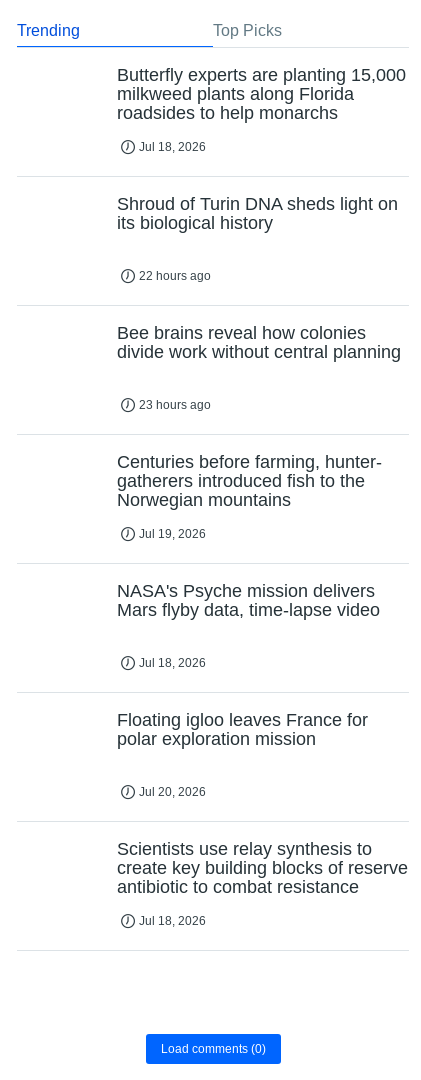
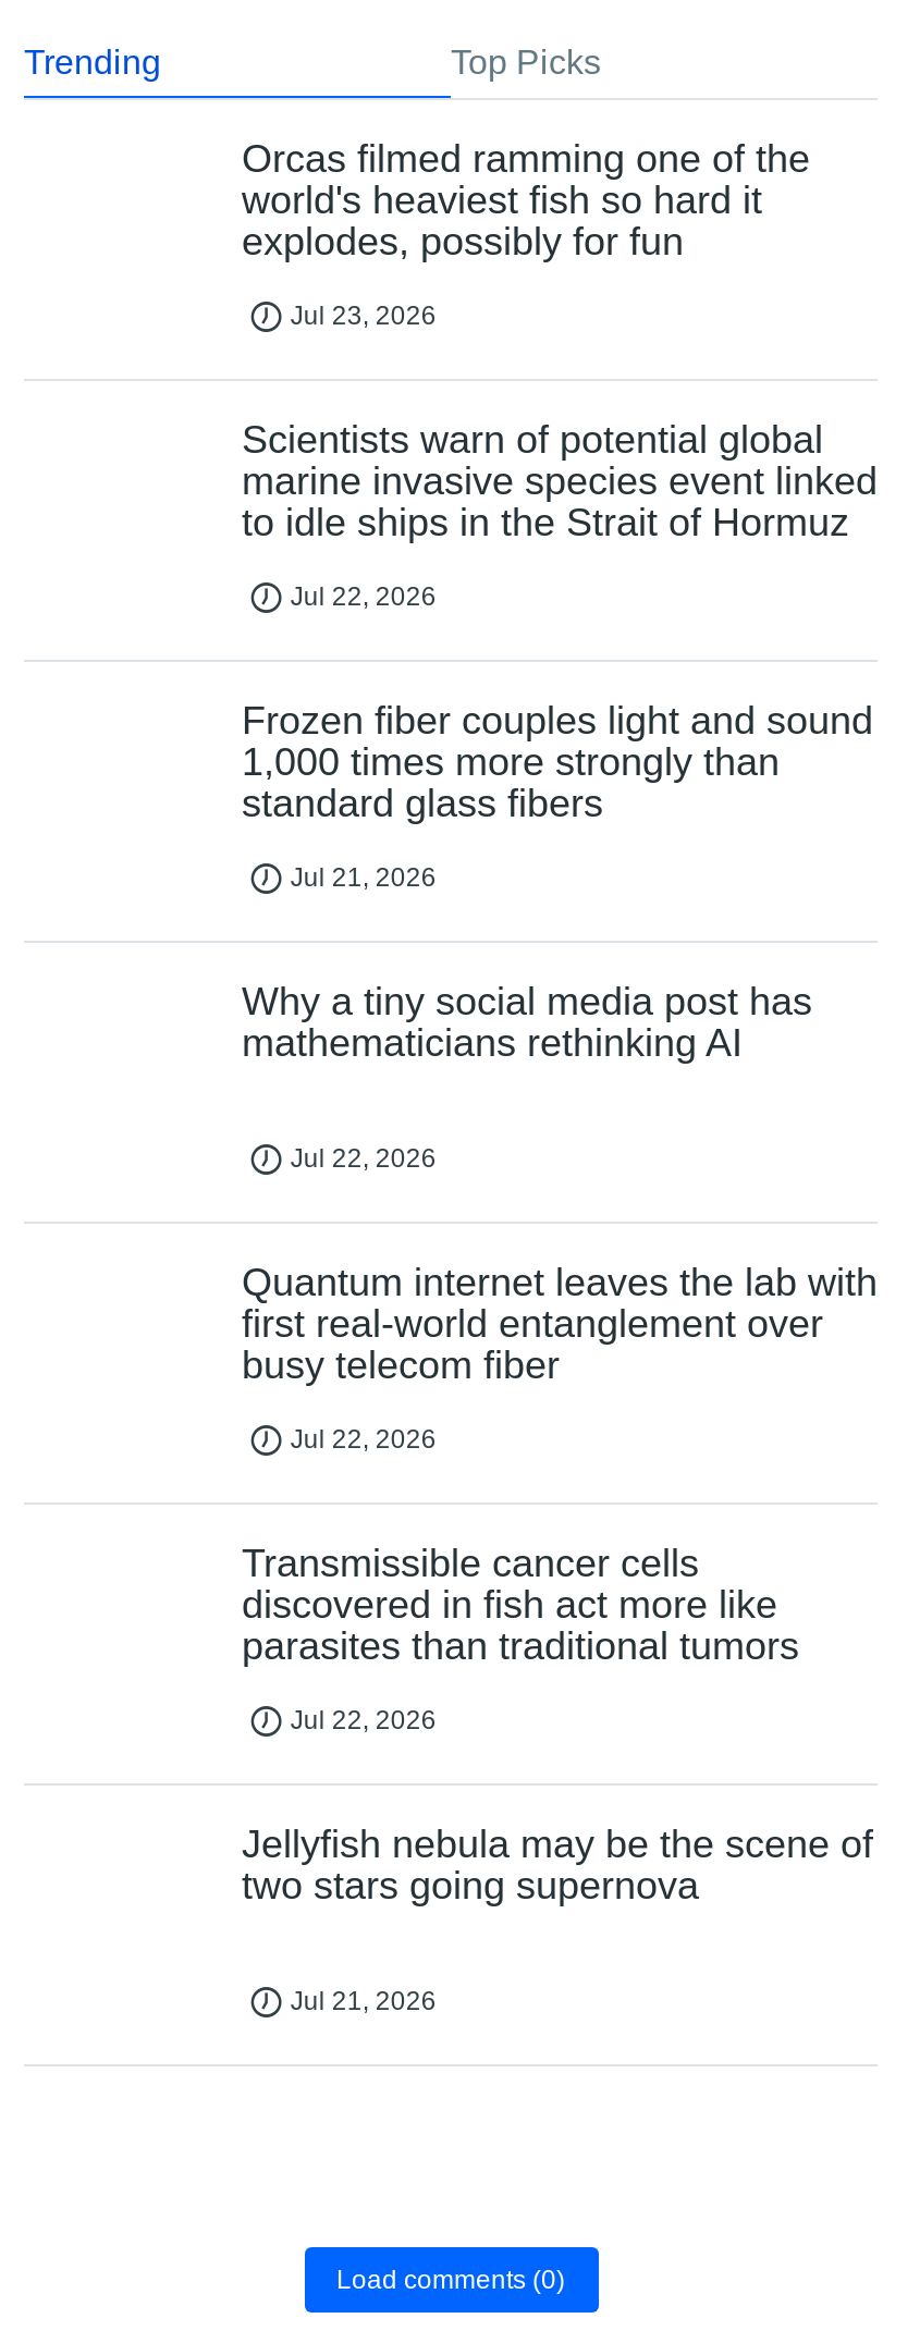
[117,65,406,123] Butterfly experts are planting 15,000 | milkweed plants along Florida | roadsides to help monarchs -> [242,137,810,263] Orcas filmed ramming one of the | world's heaviest fish so hard it | explodes, possibly for fun
[139,140,206,154] Jul 18, 2026 -> [290,300,436,331] Jul 23, 2026
[117,194,398,233] Shroud of Turin DNA sheds light on | its biological history -> [242,418,878,544] Scientists warn of potential global | marine invasive species event linked | to idle ships in the Strait of Hormuz
[139,269,211,283] 22 hours ago -> [290,581,436,611] Jul 22, 2026
[117,323,401,362] Bee brains reveal how colonies | divide work without central planning -> [242,699,873,825] Frozen fiber couples light and sound | 1,000 times more strongly than | standard glass fibers
[139,398,211,412] 23 hours ago -> [290,862,436,892] Jul 21, 2026
[117,452,382,510] Centuries before farming, hunter- | gatherers introduced fish to the | Norwegian mountains -> [242,979,812,1064] Why a tiny social media post has | mathematicians rethinking AI
[139,527,206,541] Jul 19, 2026 -> [290,1143,436,1173] Jul 22, 2026
[117,581,380,620] NASA's Psyche mission delivers | Mars flyby data, time-lapse video -> [242,1260,878,1387] Quantum internet leaves the lab with | first real-world entanglement over | busy telecom fiber
[139,656,206,670] Jul 18, 2026 -> [290,1424,436,1454] Jul 22, 2026
[117,710,368,749] Floating igloo leaves France for | polar exploration mission -> [242,1541,799,1668] Transmissible cancer cells | discovered in fish act more like | parasites than traditional tumors
[139,785,206,799] Jul 20, 2026 -> [290,1705,436,1735] Jul 22, 2026
[117,839,408,897] Scientists use relay synthesis to | create key building blocks of reserve | antibiotic to combat resistance -> [242,1822,873,1907] Jellyfish nebula may be the scene of | two stars going supernova
[139,914,206,928] Jul 18, 2026 -> [290,1985,436,2016] Jul 21, 2026

